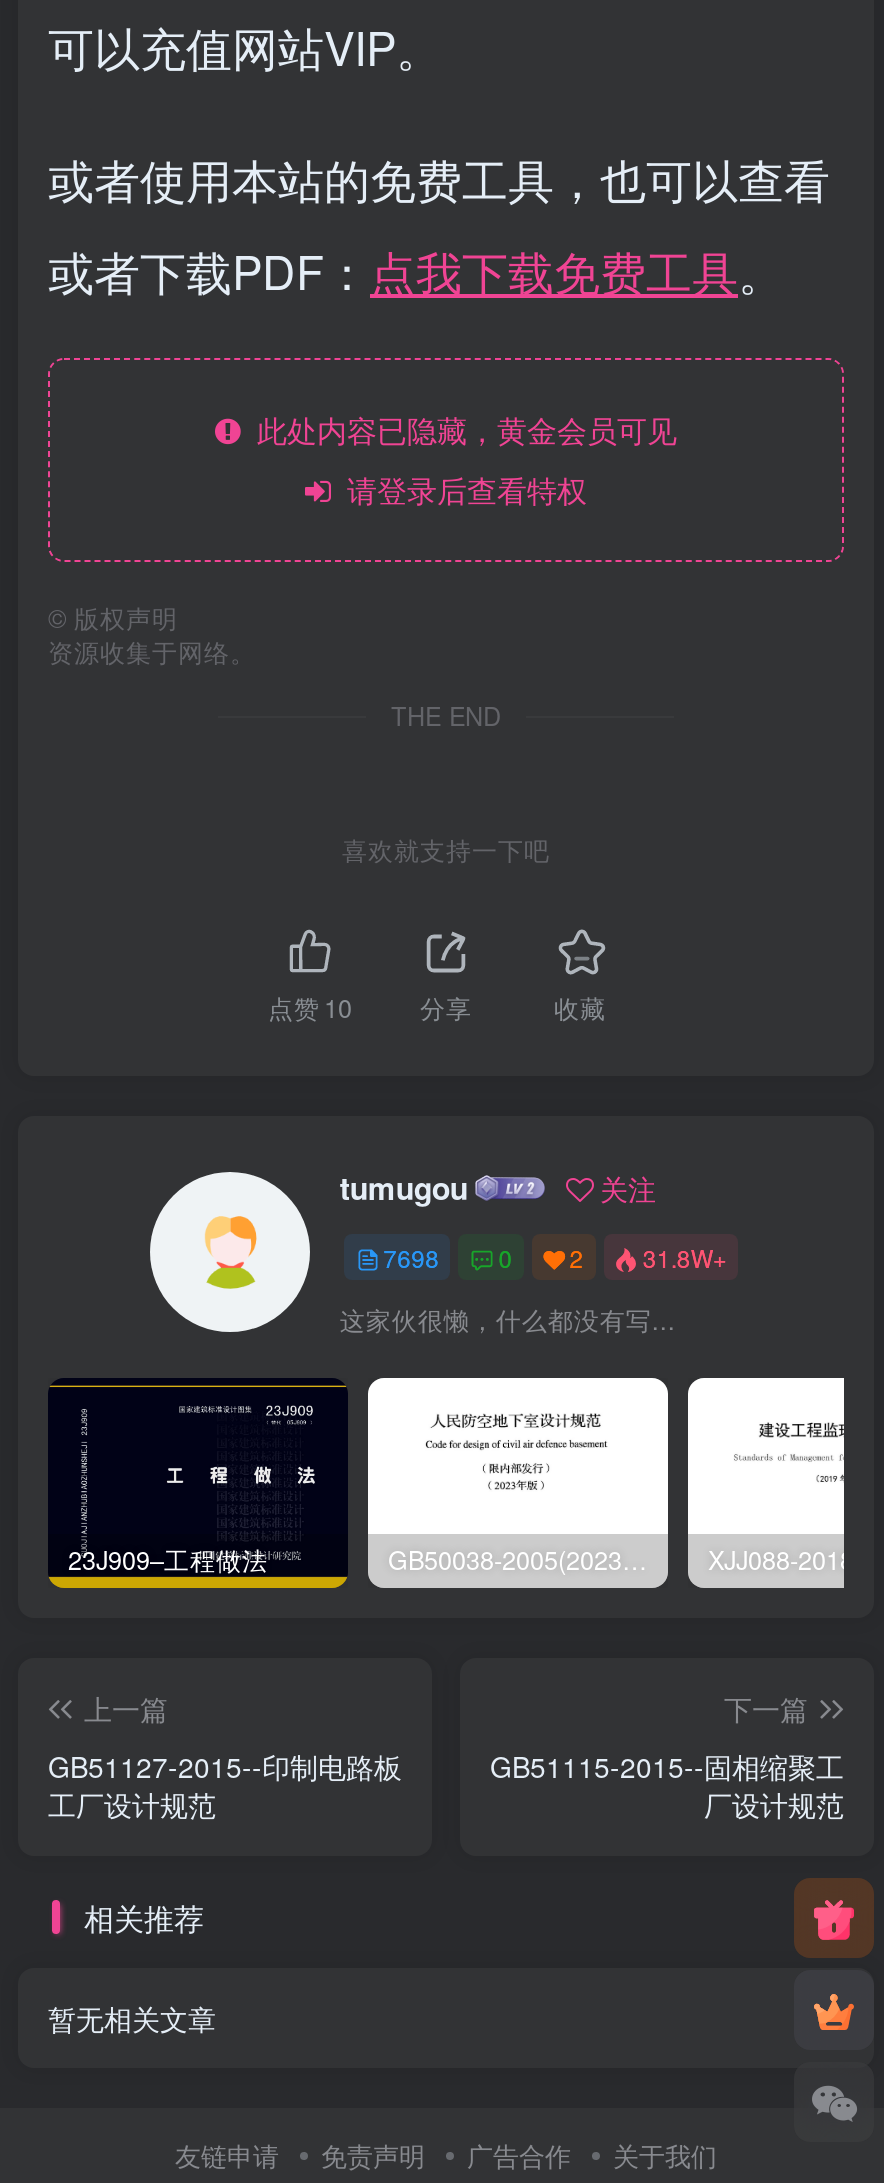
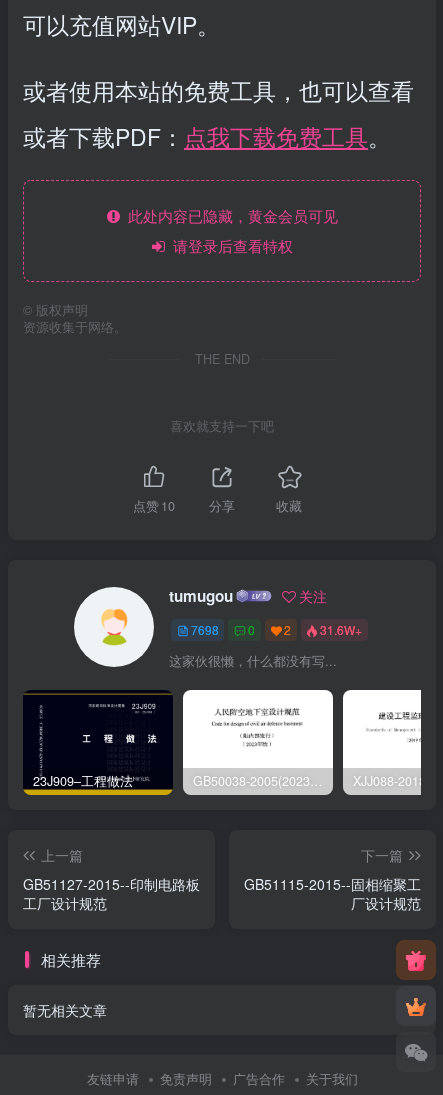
[383,1240,727,1274] 7698 0 2 31.8W+ -> [191,621,362,638] 7698 0 2 31.6W+

